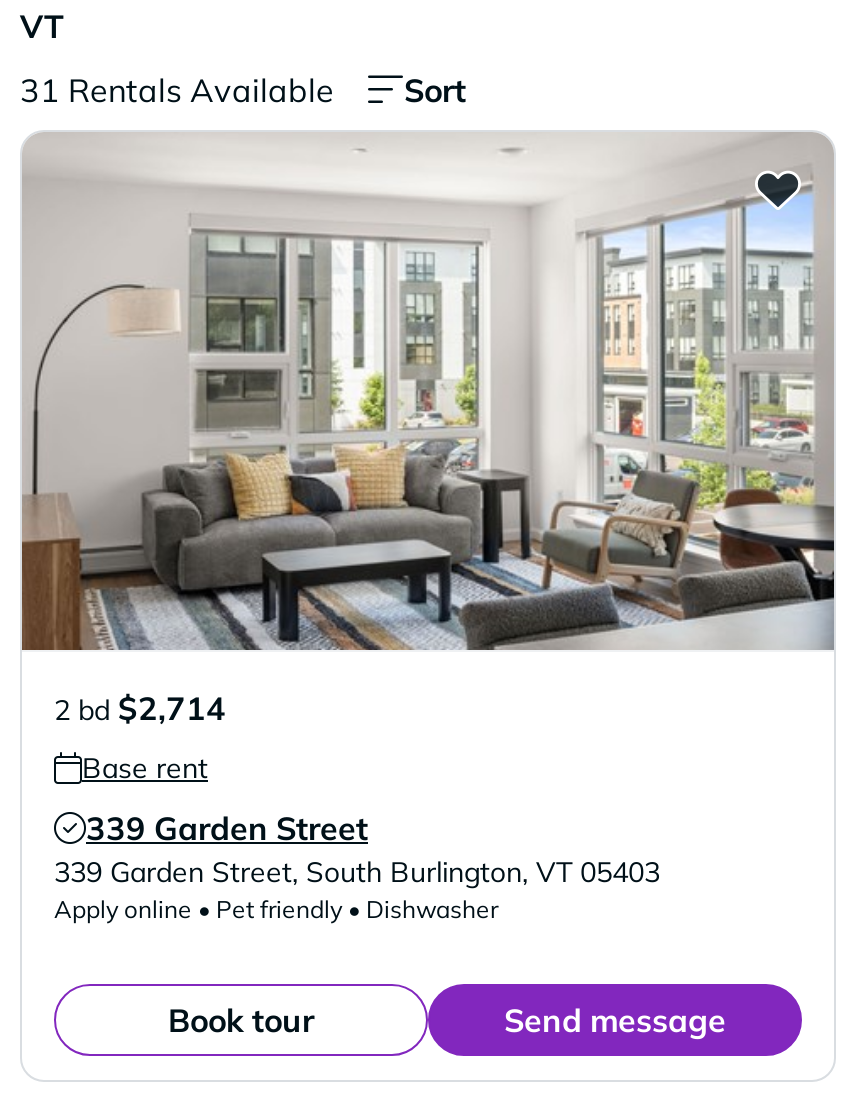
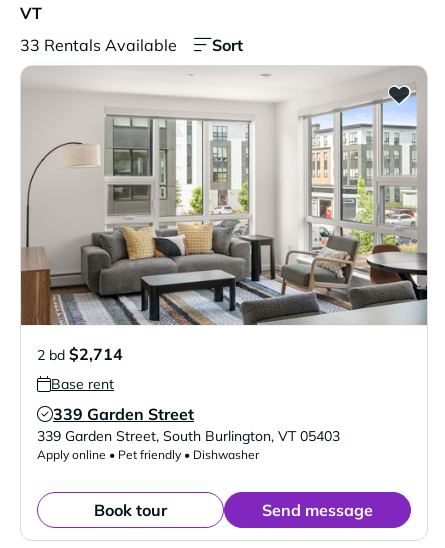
[20,70,334,110] 31 Rentals Available -> [20,35,177,55] 33 Rentals Available

